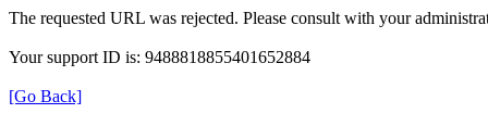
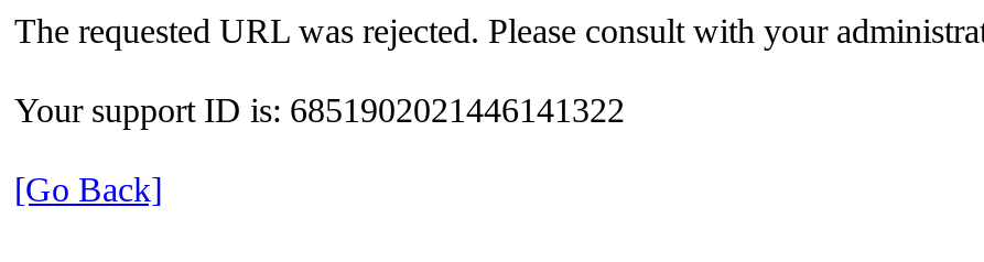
[9,48,310,66] Your support ID is: 9488818855401652884 -> [14,91,625,129] Your support ID is: 6851902021446141322

